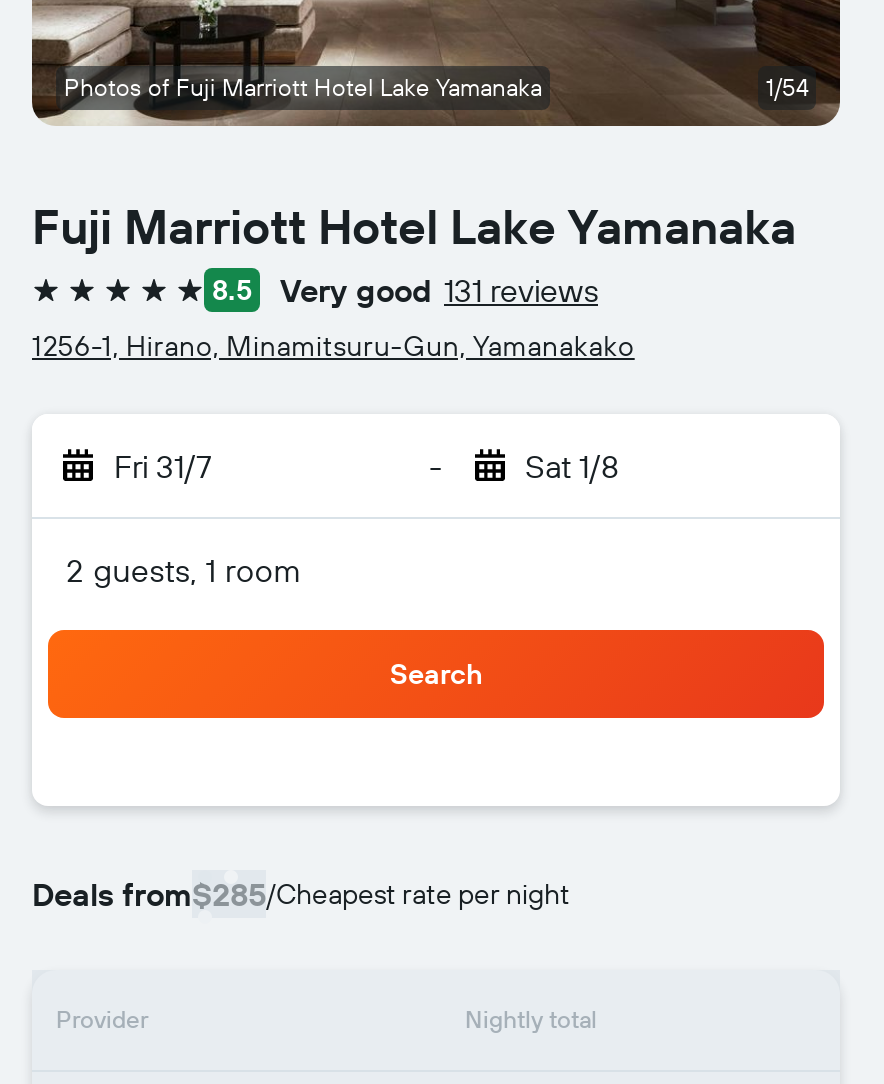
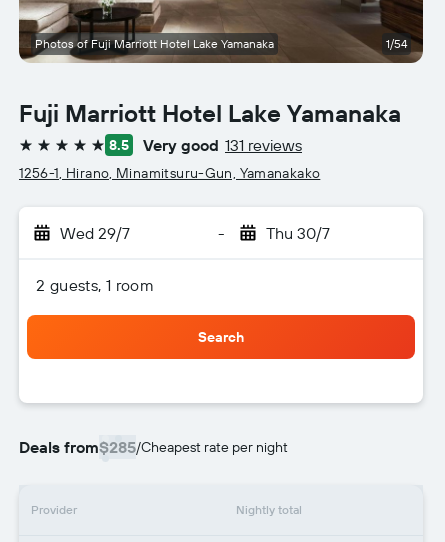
[114,446,212,486] Fri 31/7 -> [60,223,130,243] Wed 29/7
[525,446,619,486] Sat 1/8 -> [265,223,329,243] Thu 30/7

